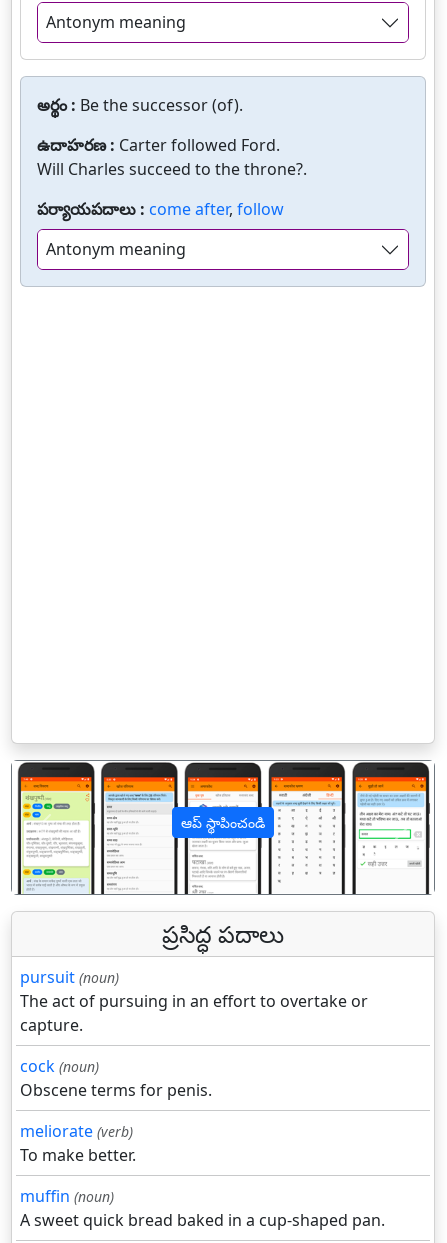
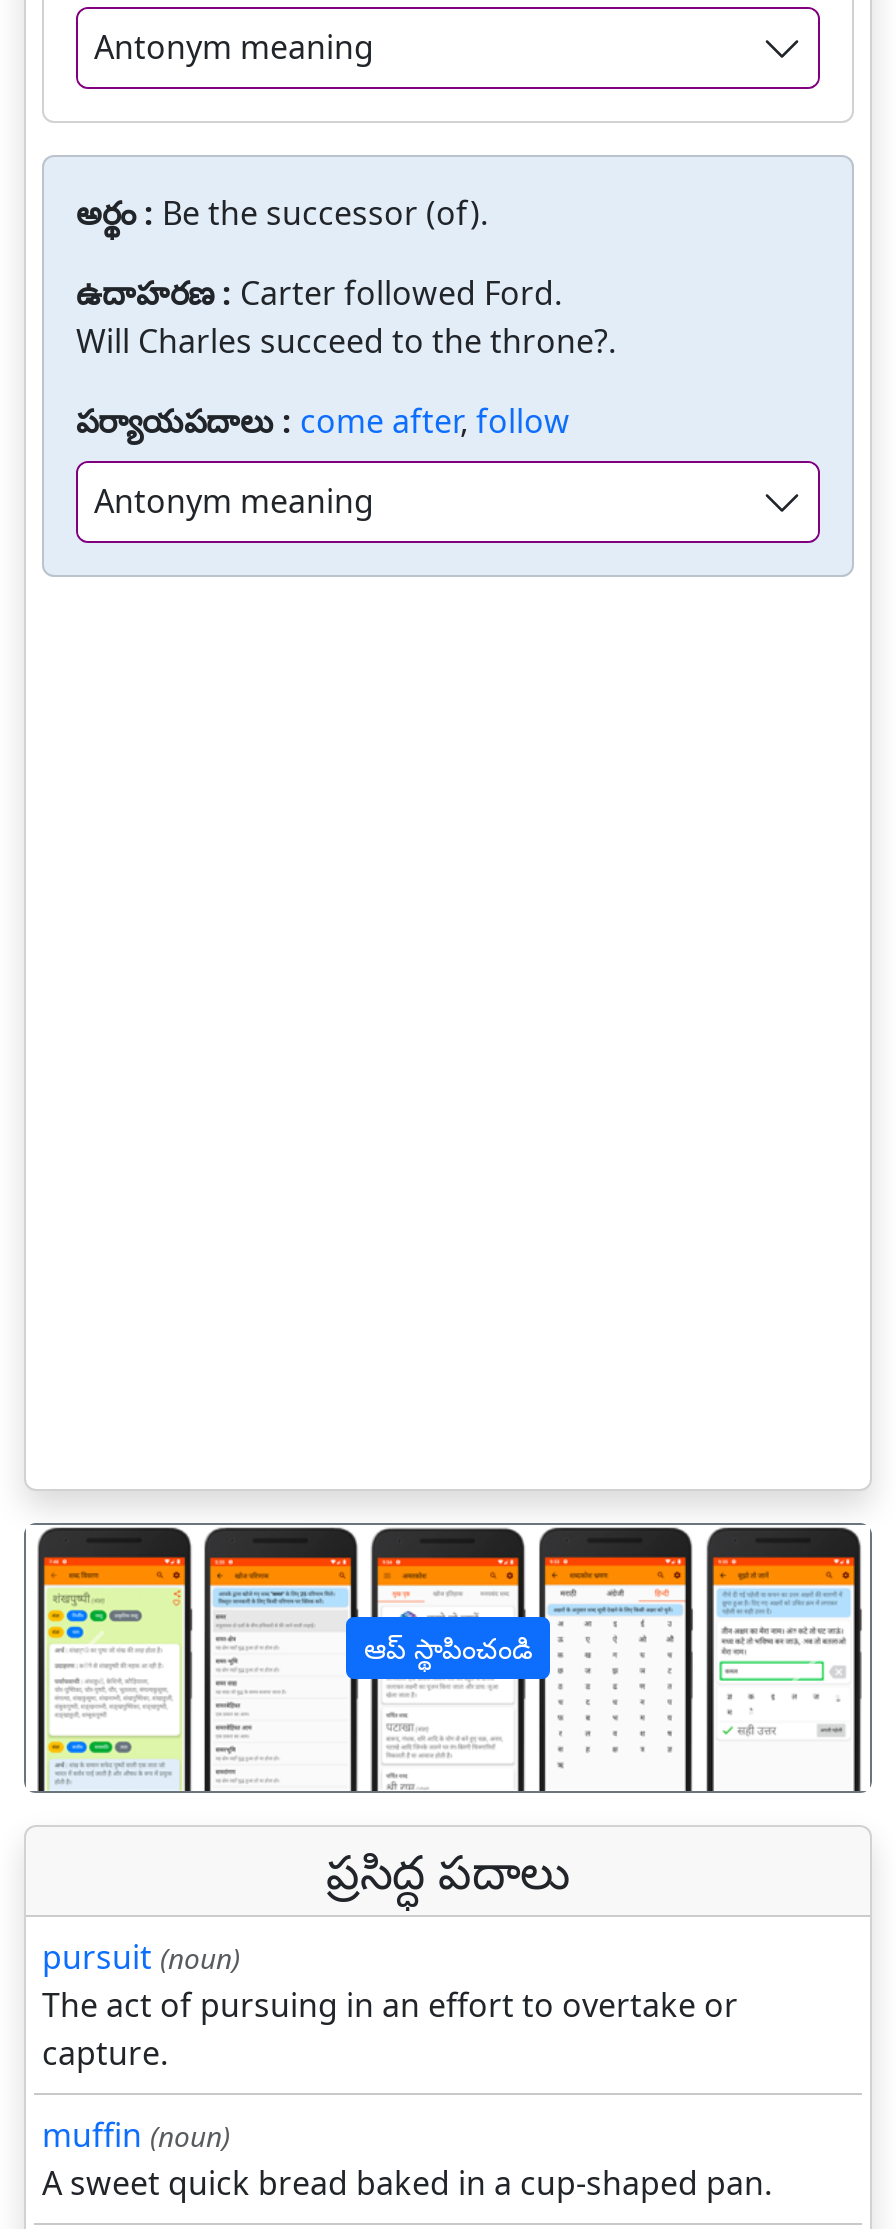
[20,1055,212,1166] cock (noun) | Obscene terms for penis. | meliorate (verb) | To make better. -> none

